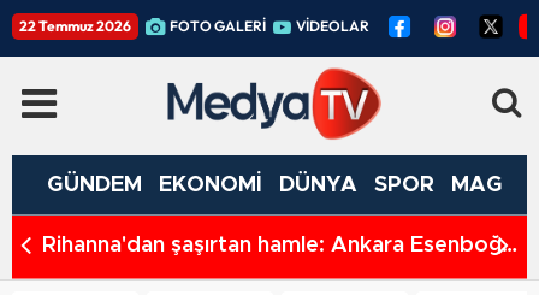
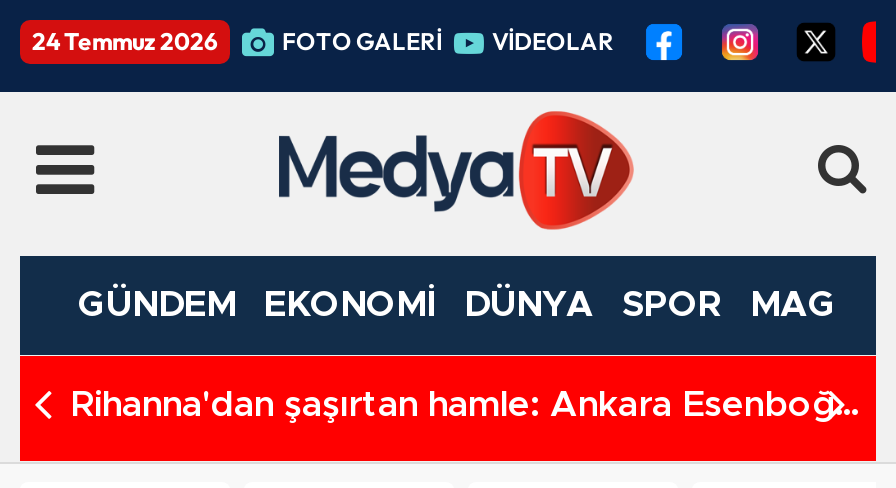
[19,17,131,35] 22 Temmuz 2026 -> [32,26,218,56] 24 Temmuz 2026

